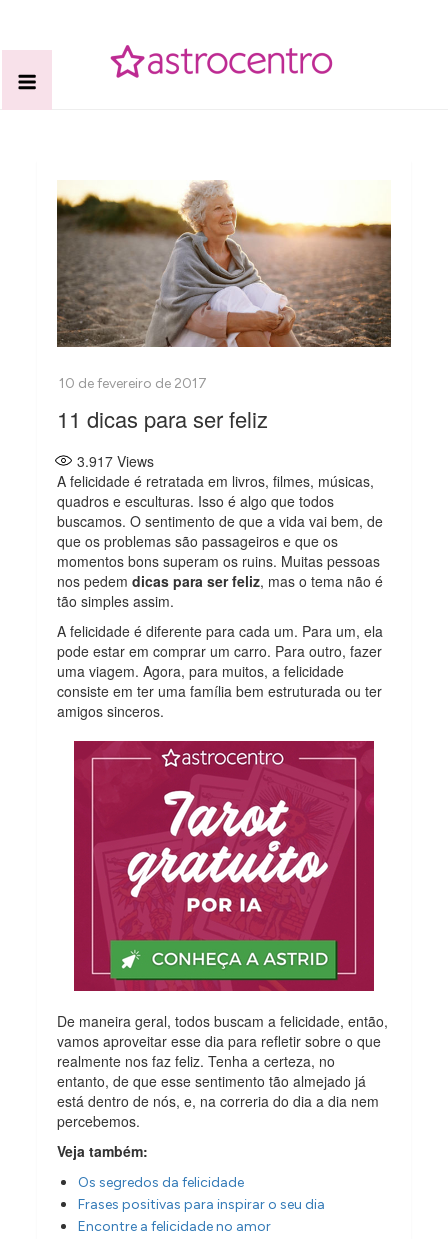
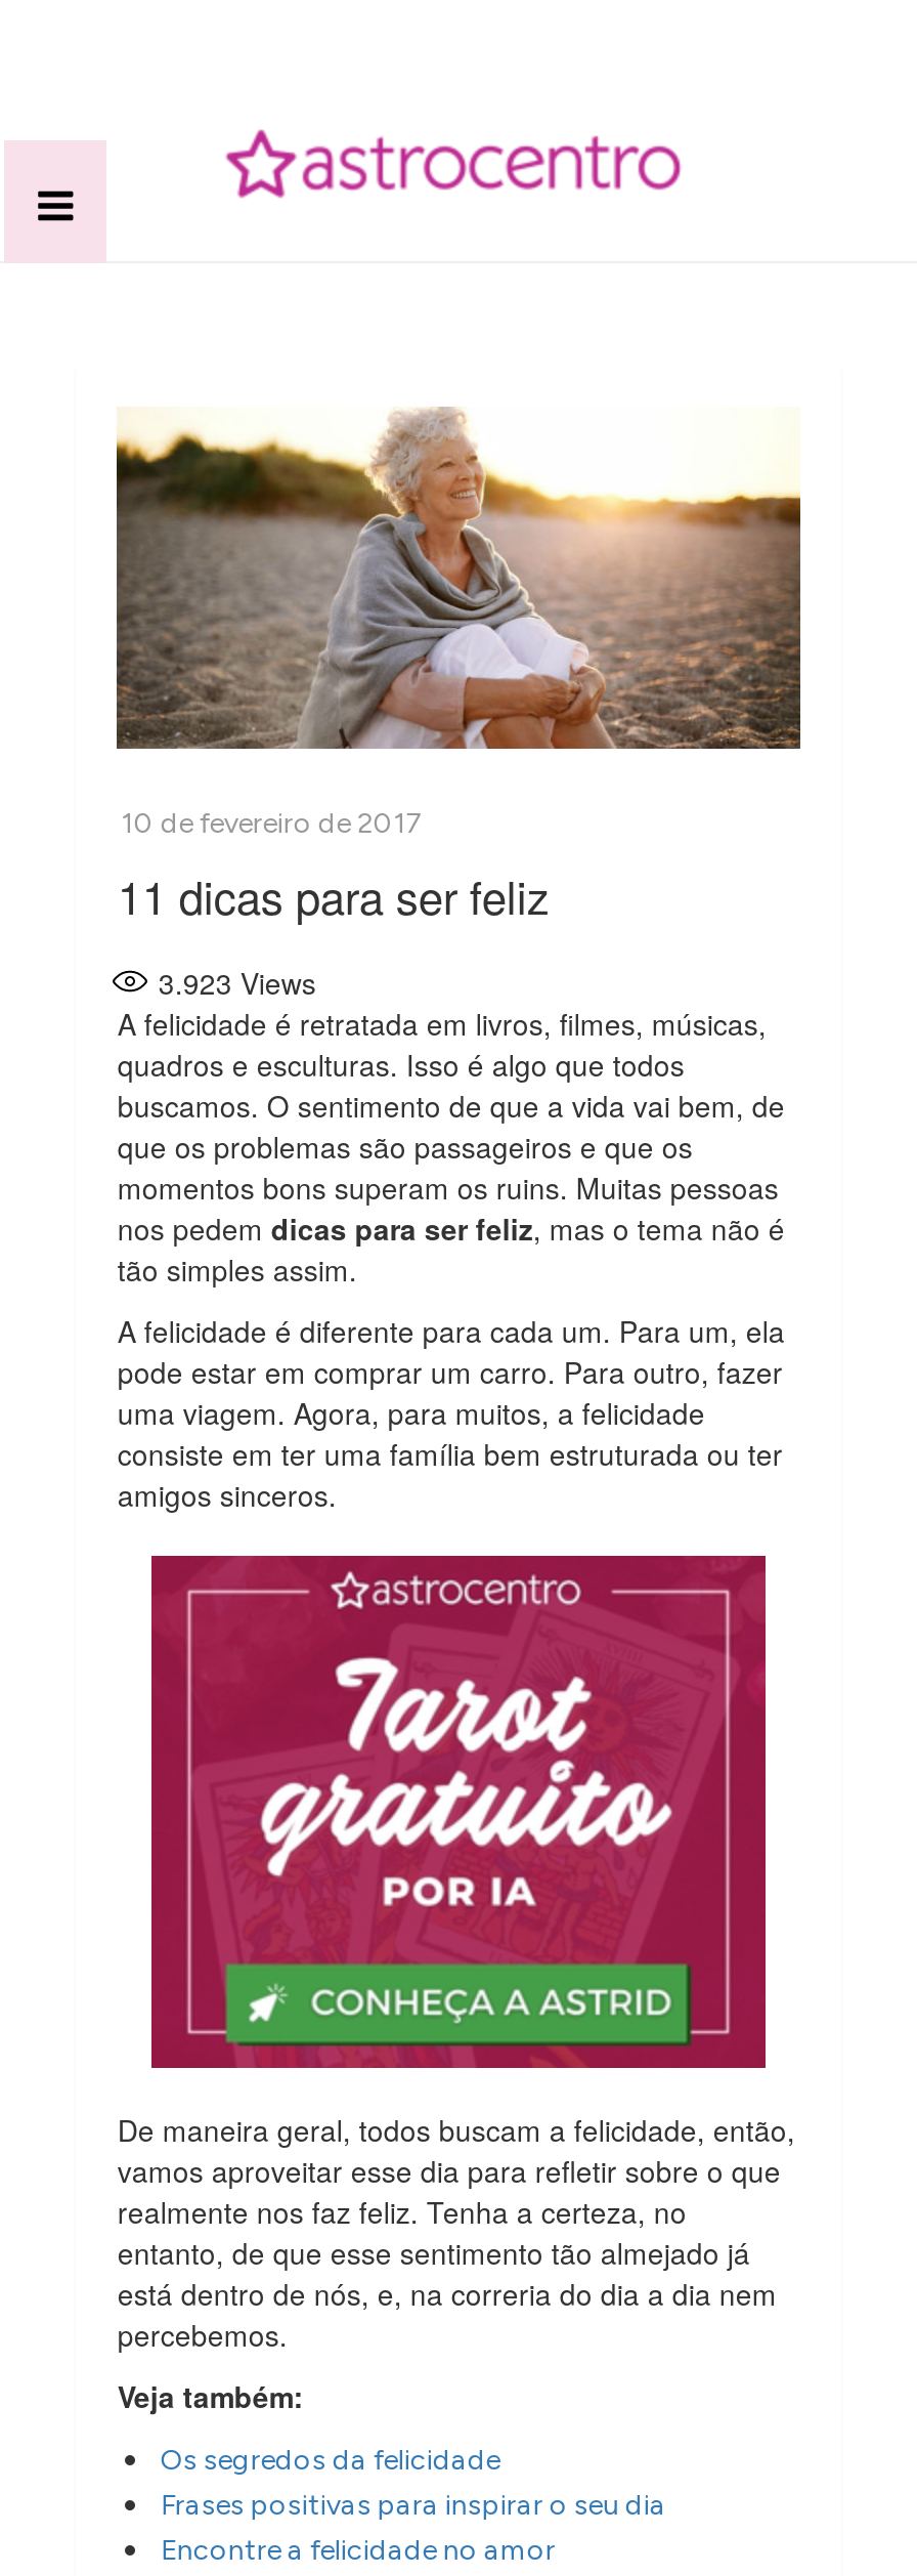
[77,451,154,471] 3.917 Views -> [158,961,316,1002] 3.923 Views

